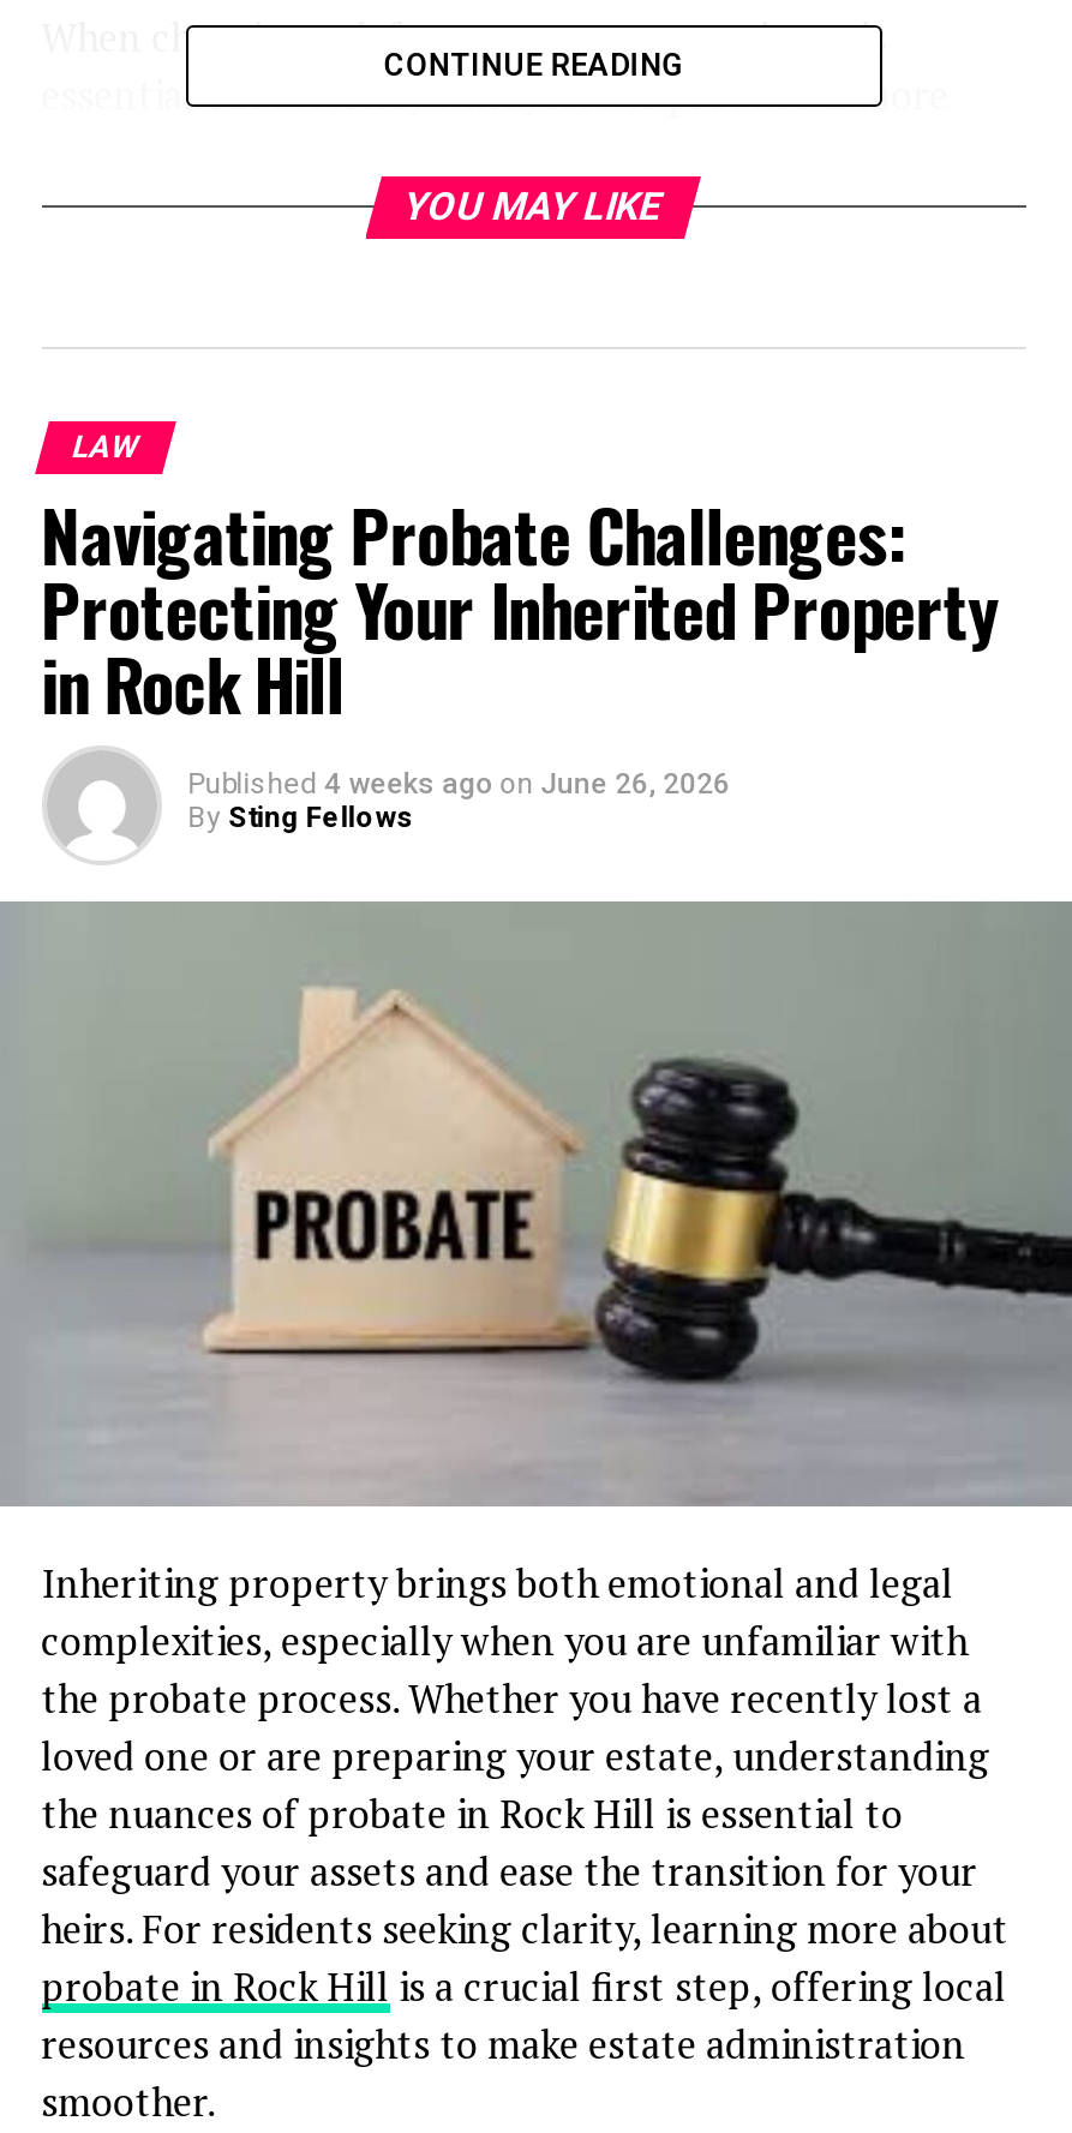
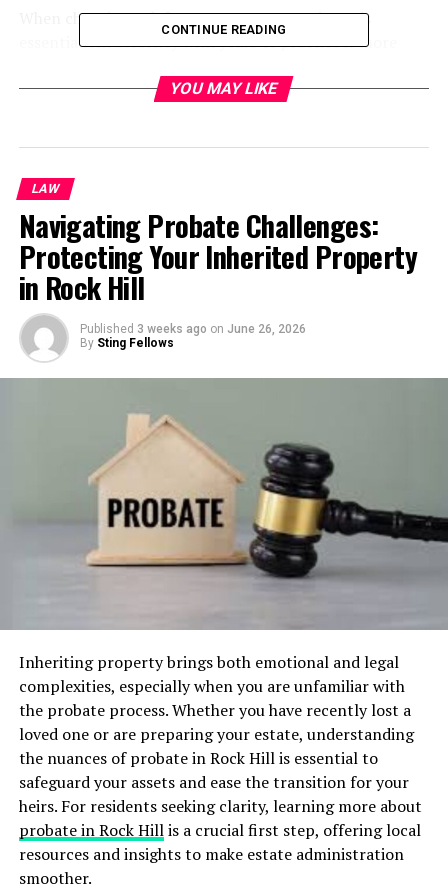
[188,767,730,801] Published 4 weeks ago on June 26, 2026 -> [80,322,306,336] Published 3 weeks ago on June 26, 2026

